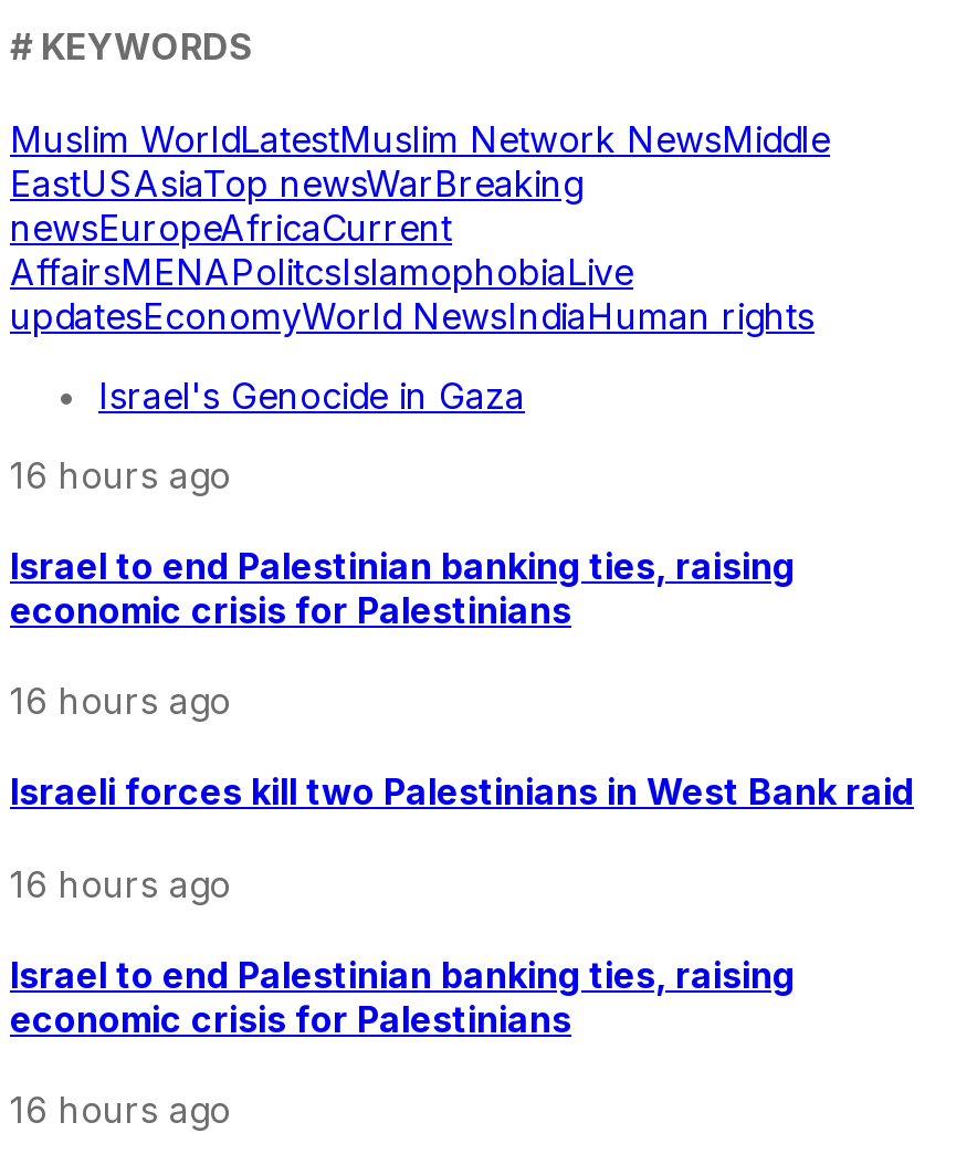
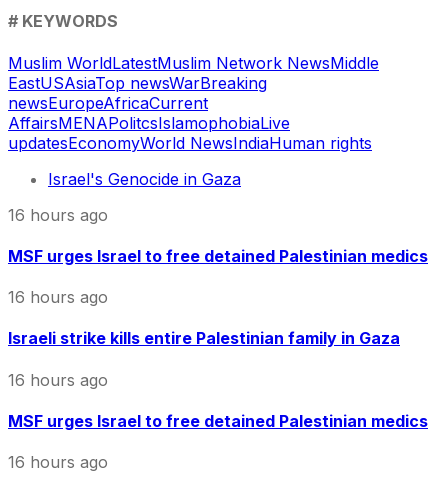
[10,543,795,632] Israel to end Palestinian banking ties, raising | economic crisis for Palestinians -> [8,246,428,266] MSF urges Israel to free detained Palestinian medics
[10,770,914,814] Israeli forces kill two Palestinians in West Bank raid -> [8,328,400,348] Israeli strike kills entire Palestinian family in Gaza
[10,953,795,1041] Israel to end Palestinian banking ties, raising | economic crisis for Palestinians -> [8,411,428,431] MSF urges Israel to free detained Palestinian medics

